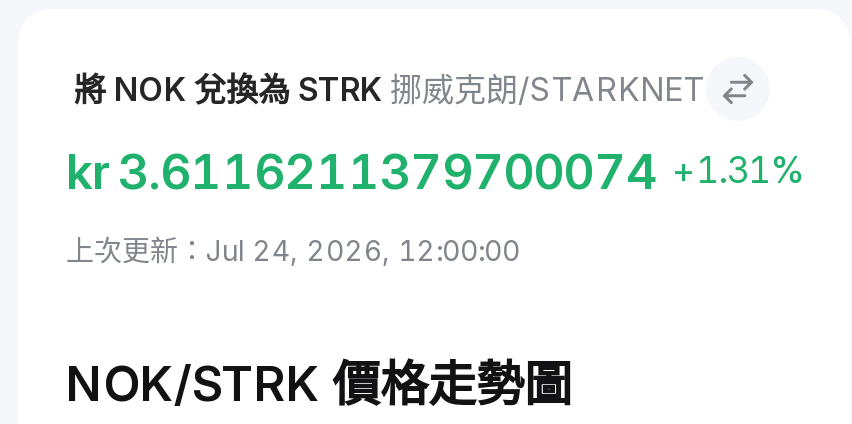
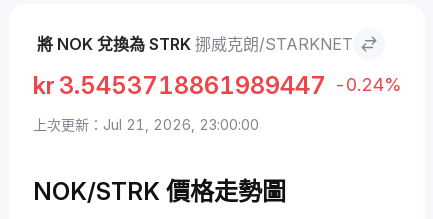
[66,143,804,201] kr 3.6116211379700074 +1.31% -> [33,71,401,100] kr 3.5453718861989447 -0.24%
[66,233,520,267] 上次更新：Jul 24, 2026, 12:00:00 -> [33,116,259,133] 上次更新：Jul 21, 2026, 23:00:00

